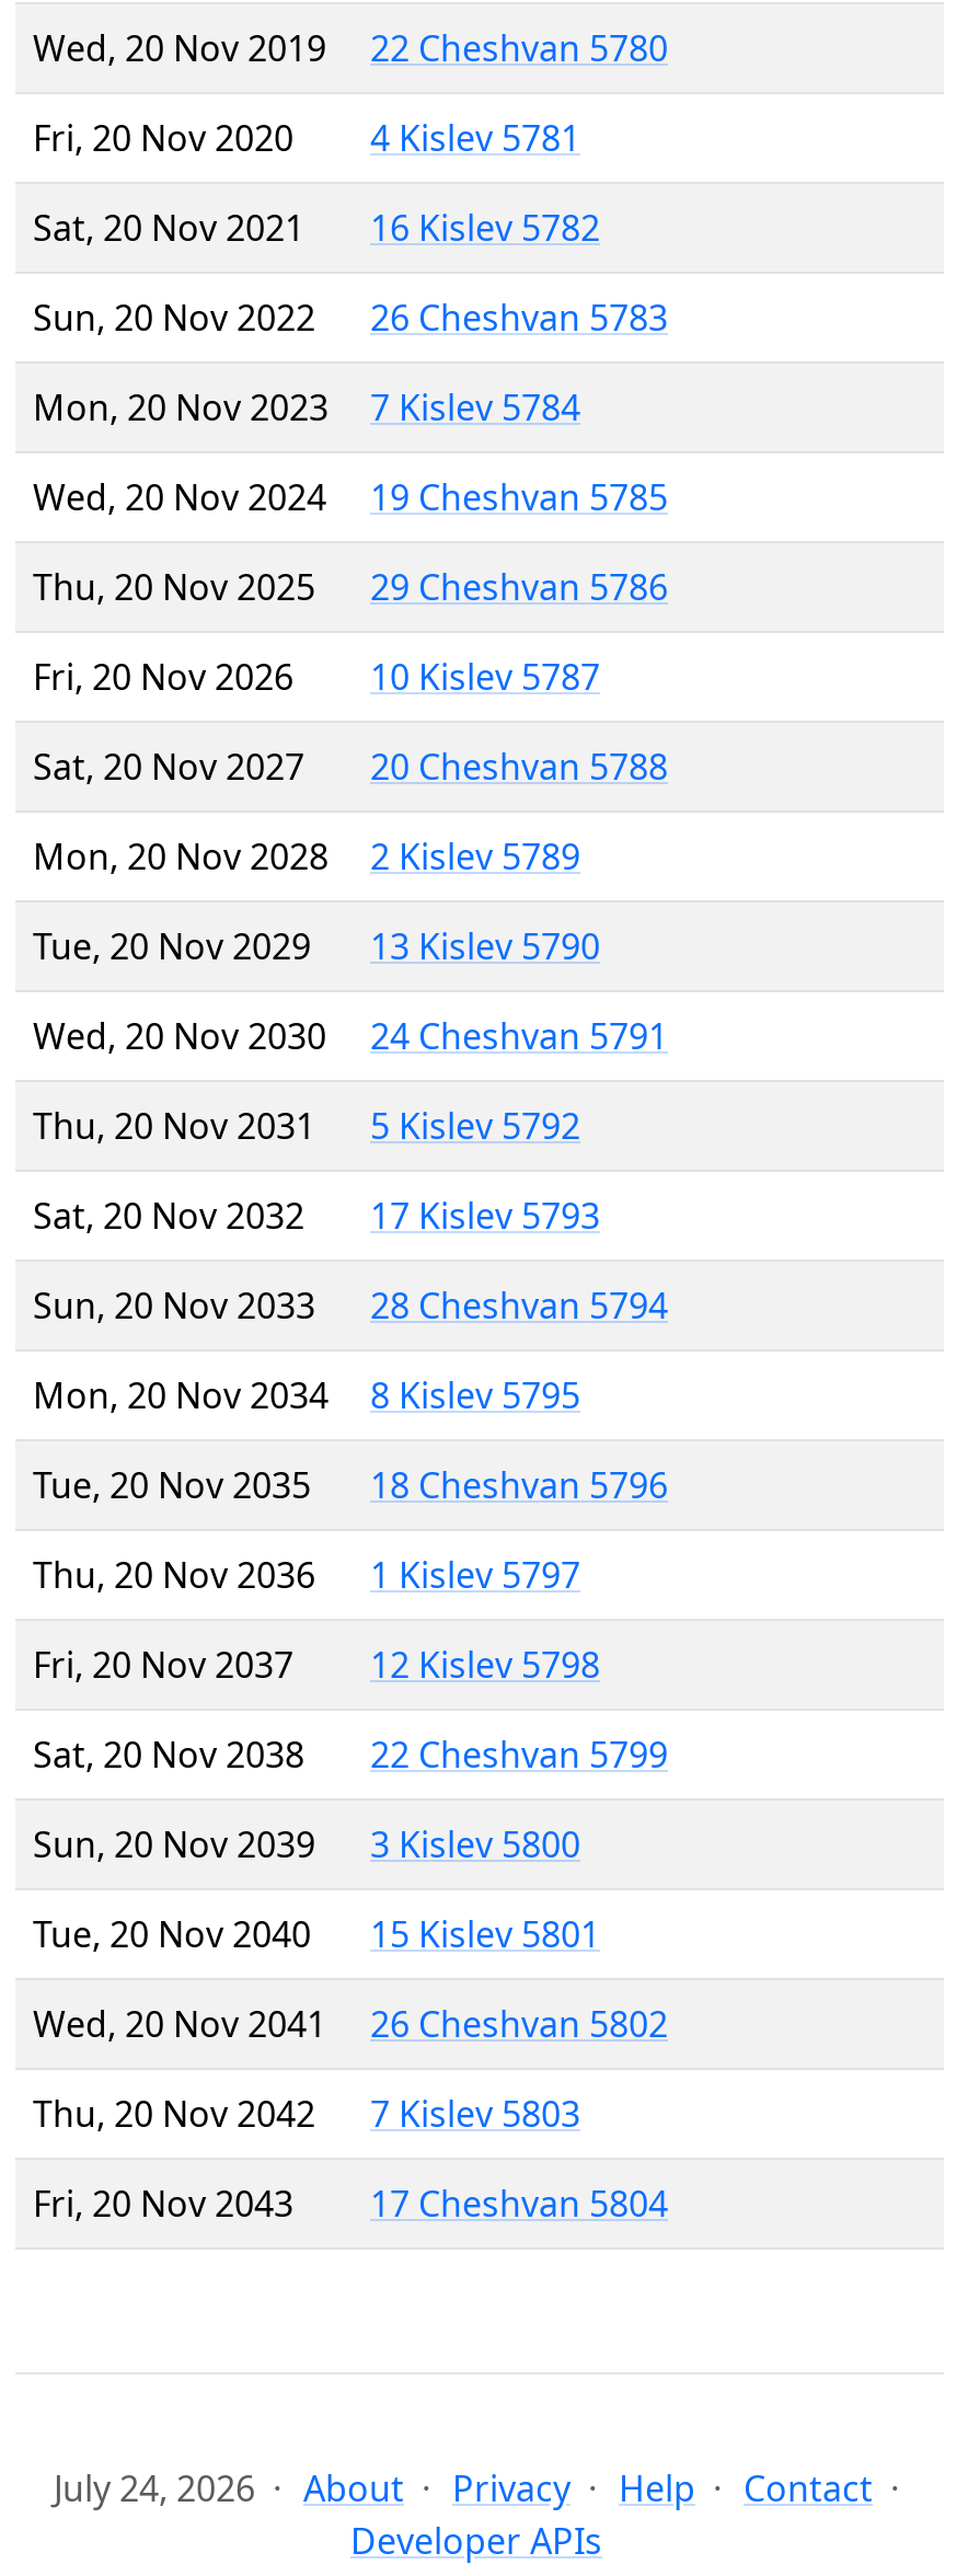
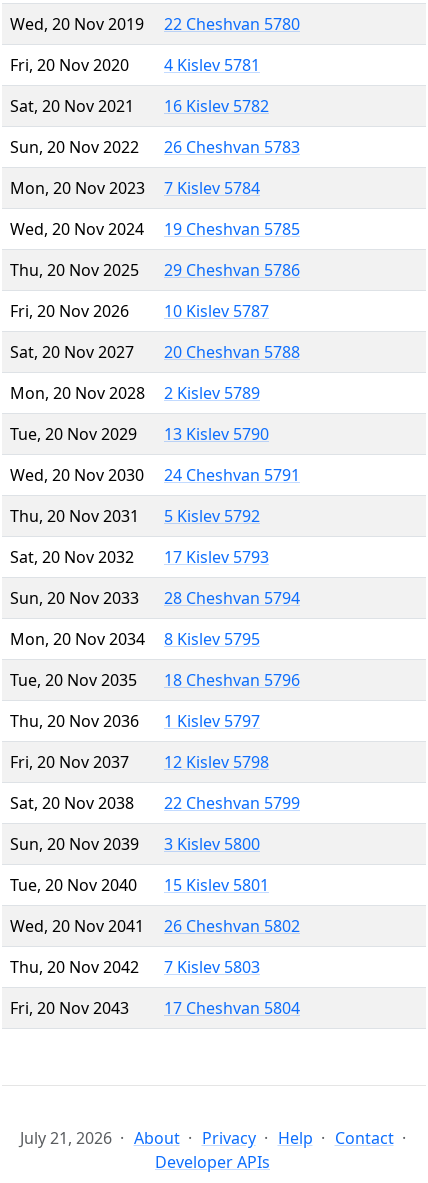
[54,2464,873,2512] July 24, 2026 About Privacy Help Contact -> [19,1127,393,1149] July 21, 2026 About Privacy Help Contact

